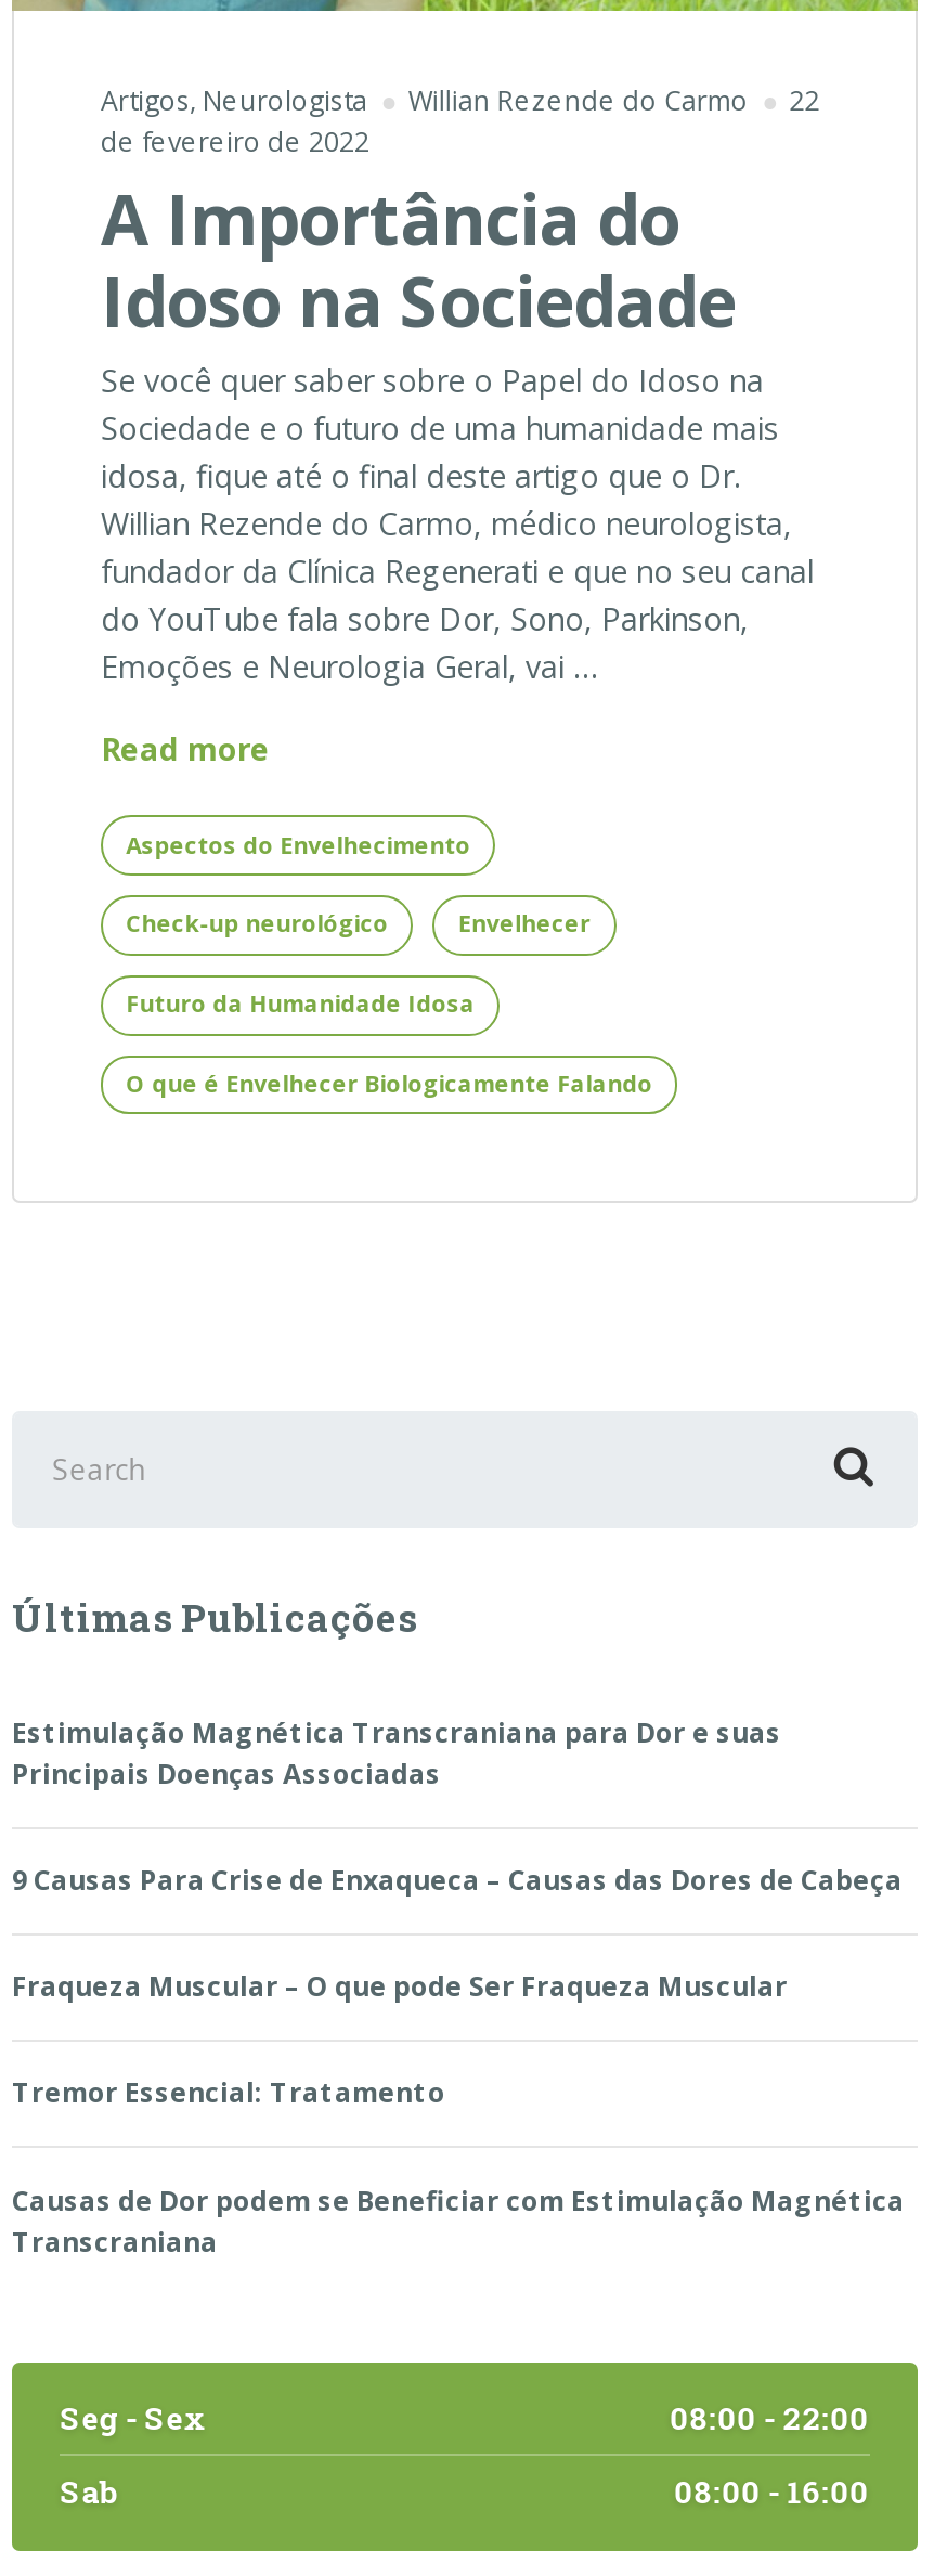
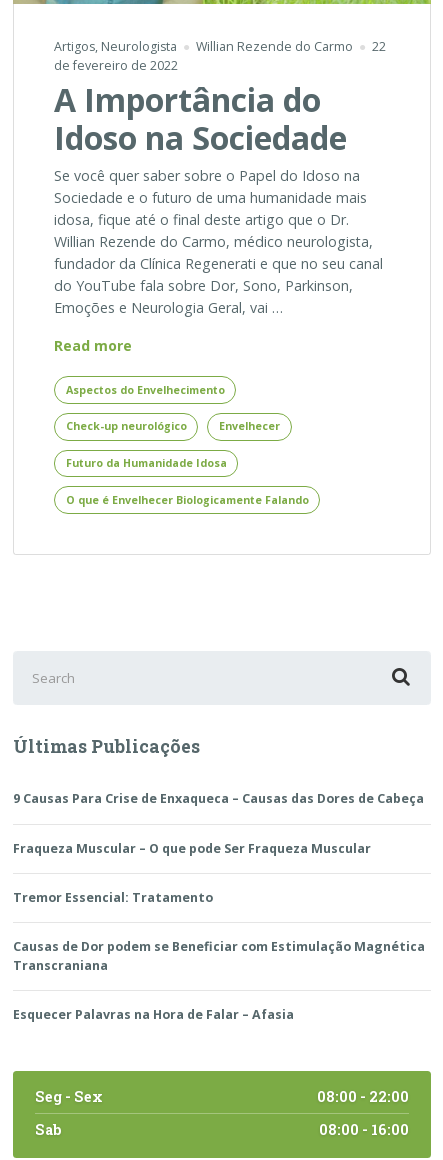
[12,1713,781,1791] Estimulação Magnética Transcraniana para Dor e suas | Principais Doenças Associadas -> none
moved [12,1861,905,2259] -> [13,790,425,974]: 9 Causas Para Crise de Enxaqueca – Causas das Dores de Cabeça | Fraqueza Muscular – O que pode Ser Fraqueza Muscular | Tremor Essencial: Tratamento | Causas de Dor podem se Beneficiar com Estimulação Magnética | Transcraniana
none -> [13,1006,294,1023] Esquecer Palavras na Hora de Falar – Afasia

